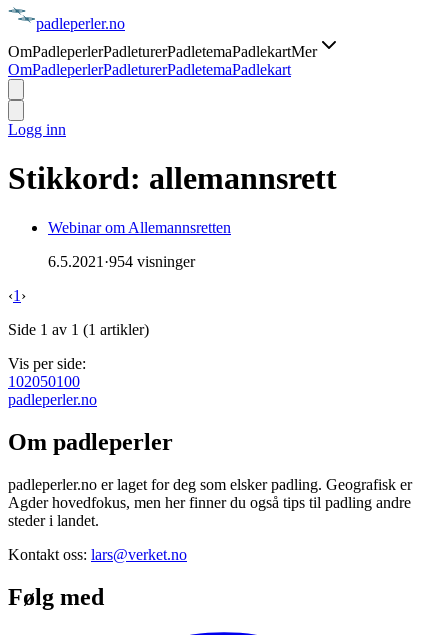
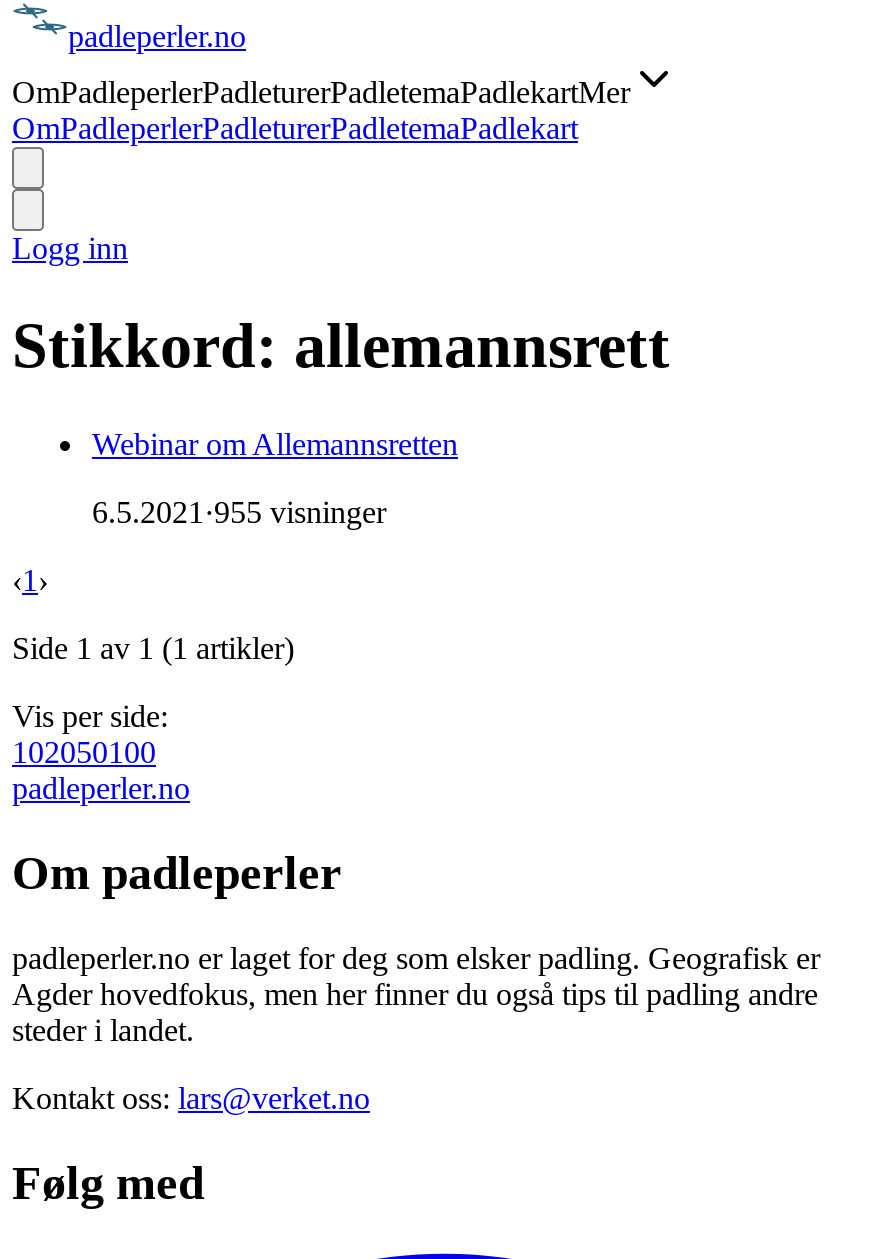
[48,253,195,270] 6.5.2021 · 954 visninger -> [92,495,386,529] 6.5.2021 · 955 visninger

